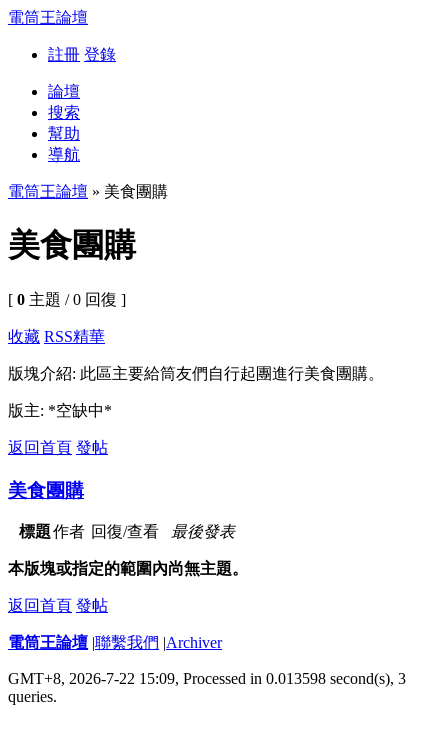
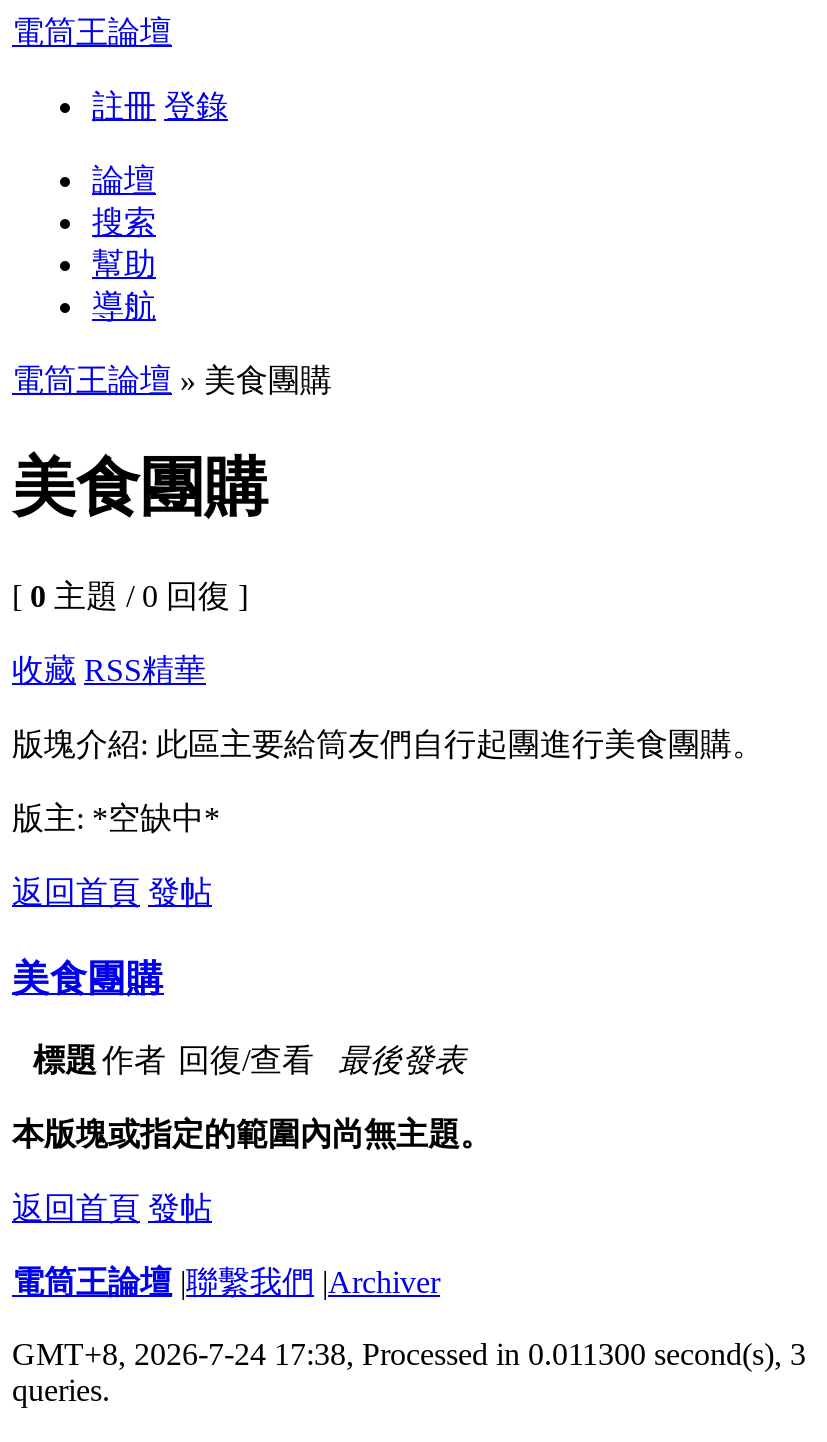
[8,670,406,687] GMT+8, 2026-7-22 15:09, Processed in 0.013598 second(s), 3 -> [12,1338,806,1372] GMT+8, 2026-7-24 17:38, Processed in 0.011300 second(s), 3

